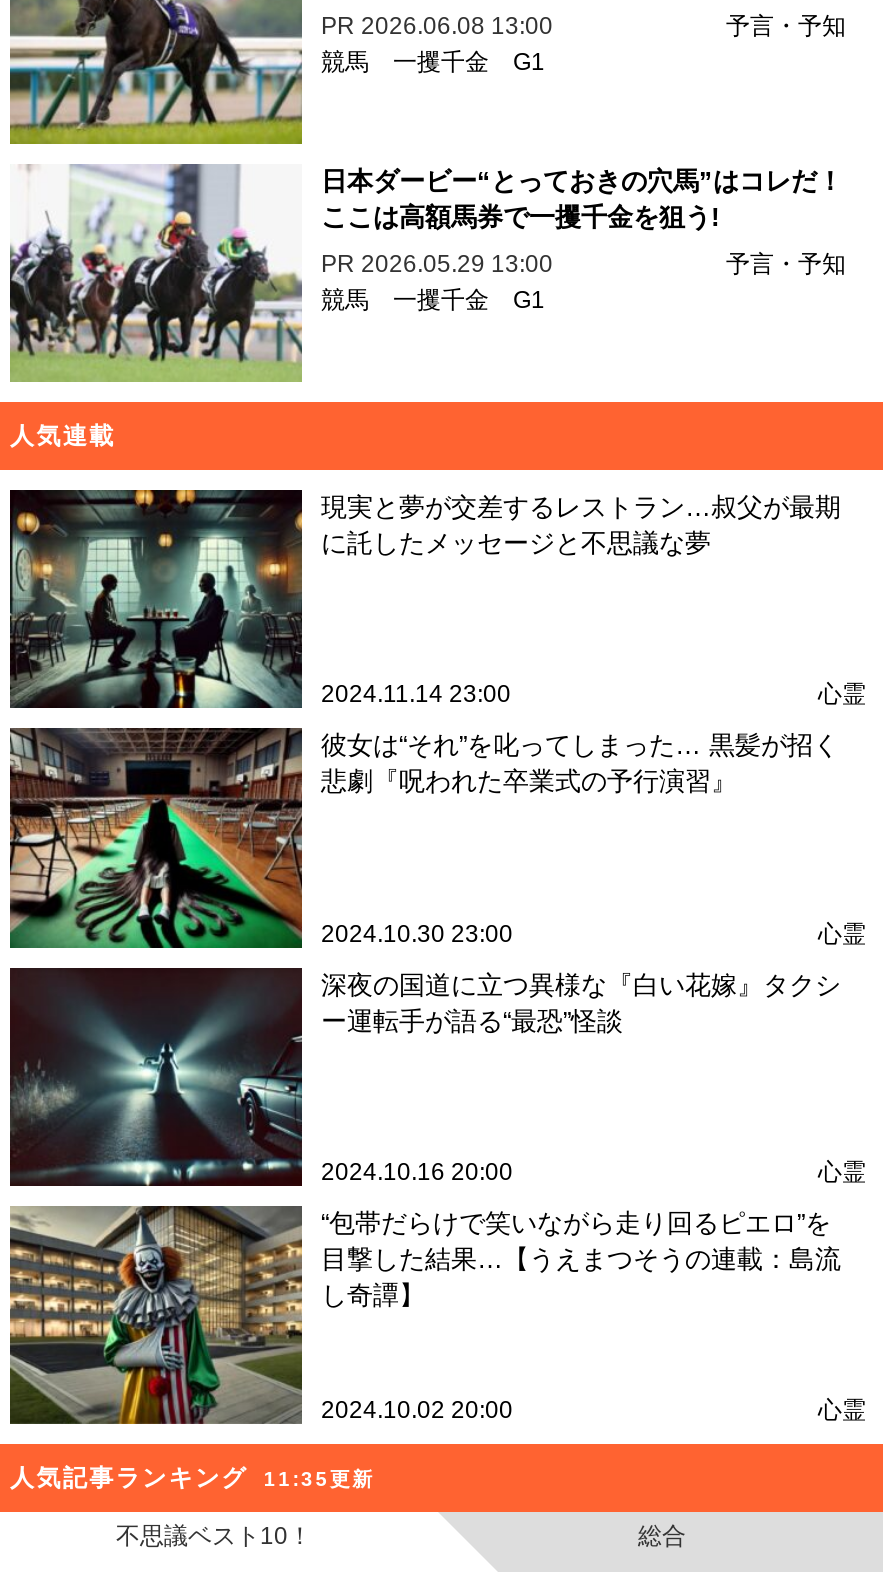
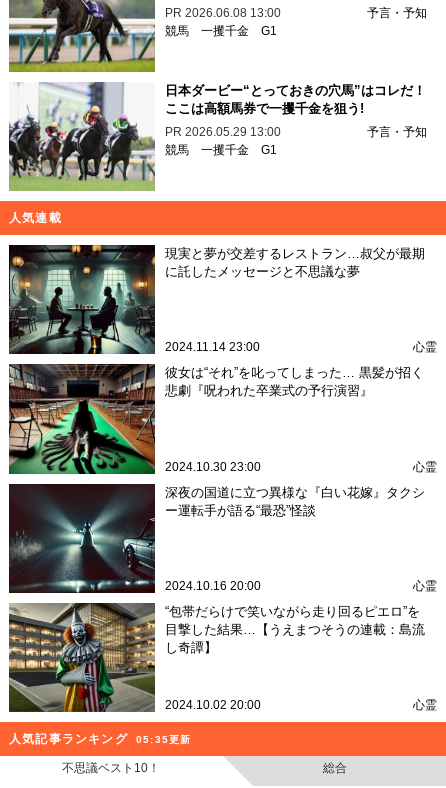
[10,1464,375,1492] 人気記事ランキング 11:35更新 -> [9,732,191,746] 人気記事ランキング 05:35更新

